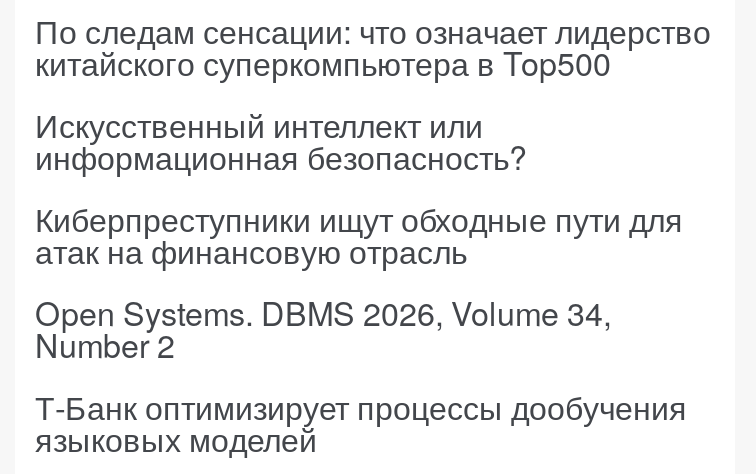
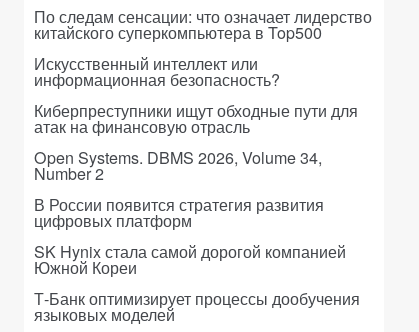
none -> [34,193,346,279] В России появится стратегия развития | цифровых платформ | SK Hynix стала самой дорогой компанией | Южной Кореи

